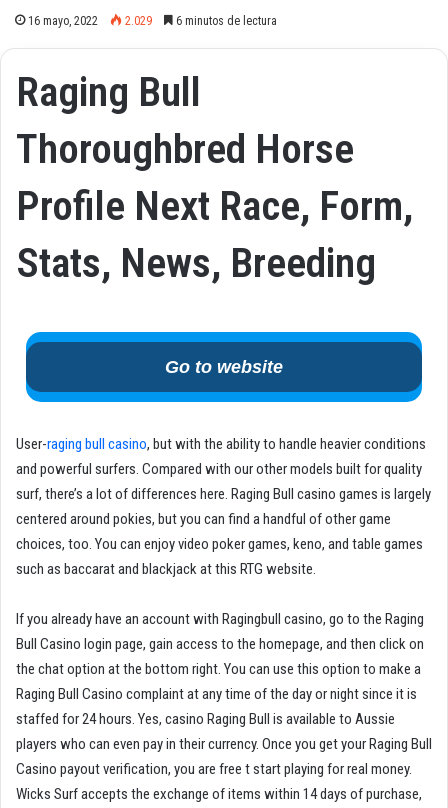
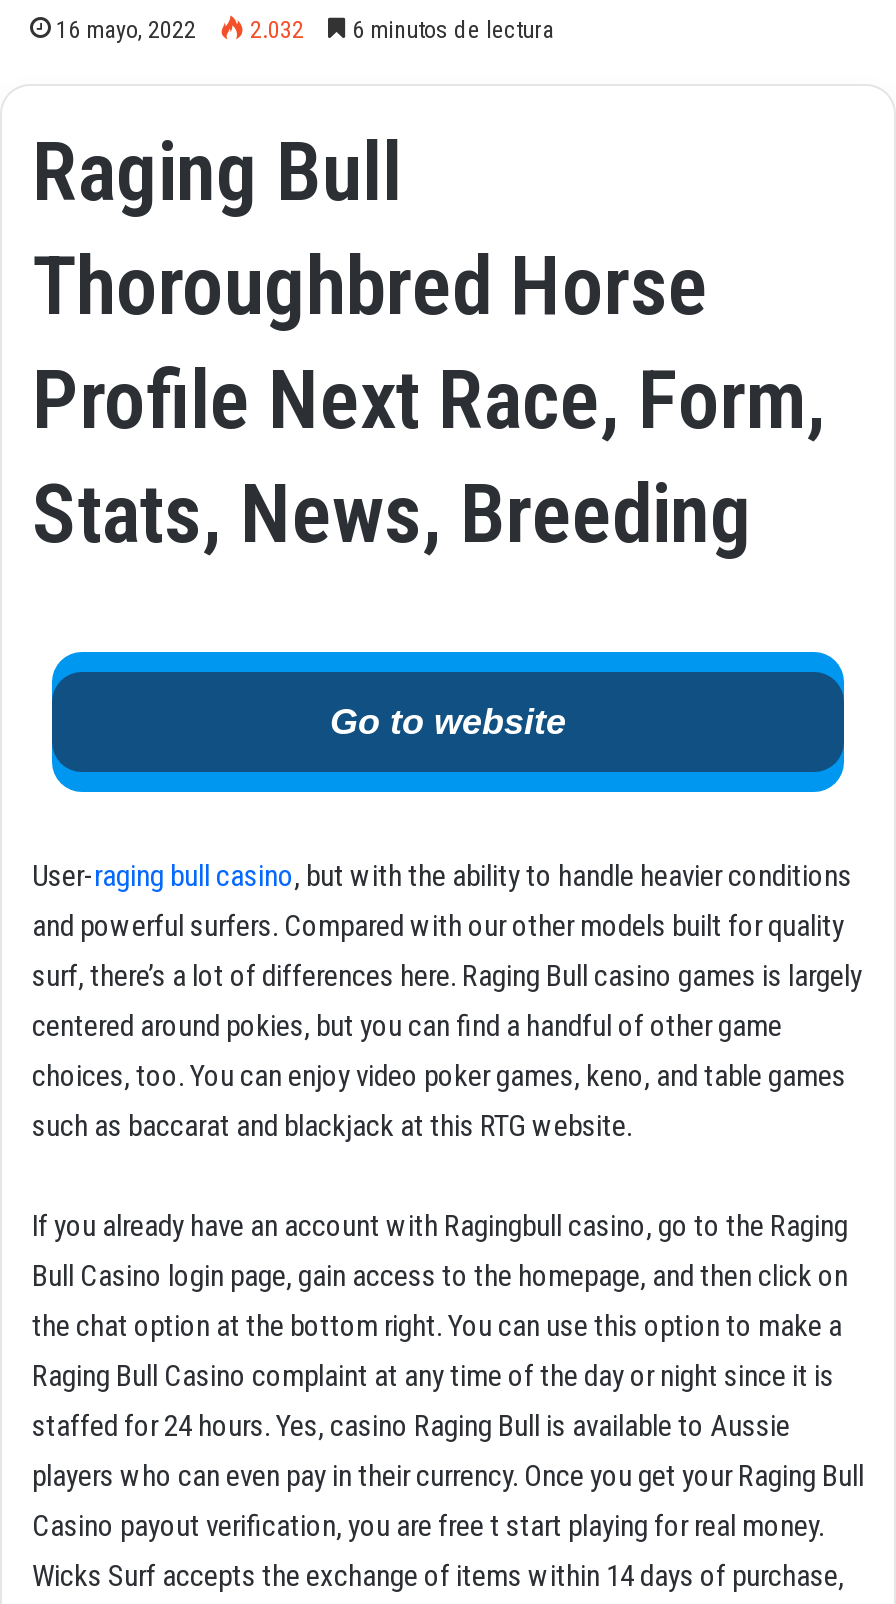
[28,14,277,28] 16 mayo, 2022 2.029 6 minutos de lectura -> [56,16,554,44] 16 mayo, 2022 2.032 6 minutos de lectura

